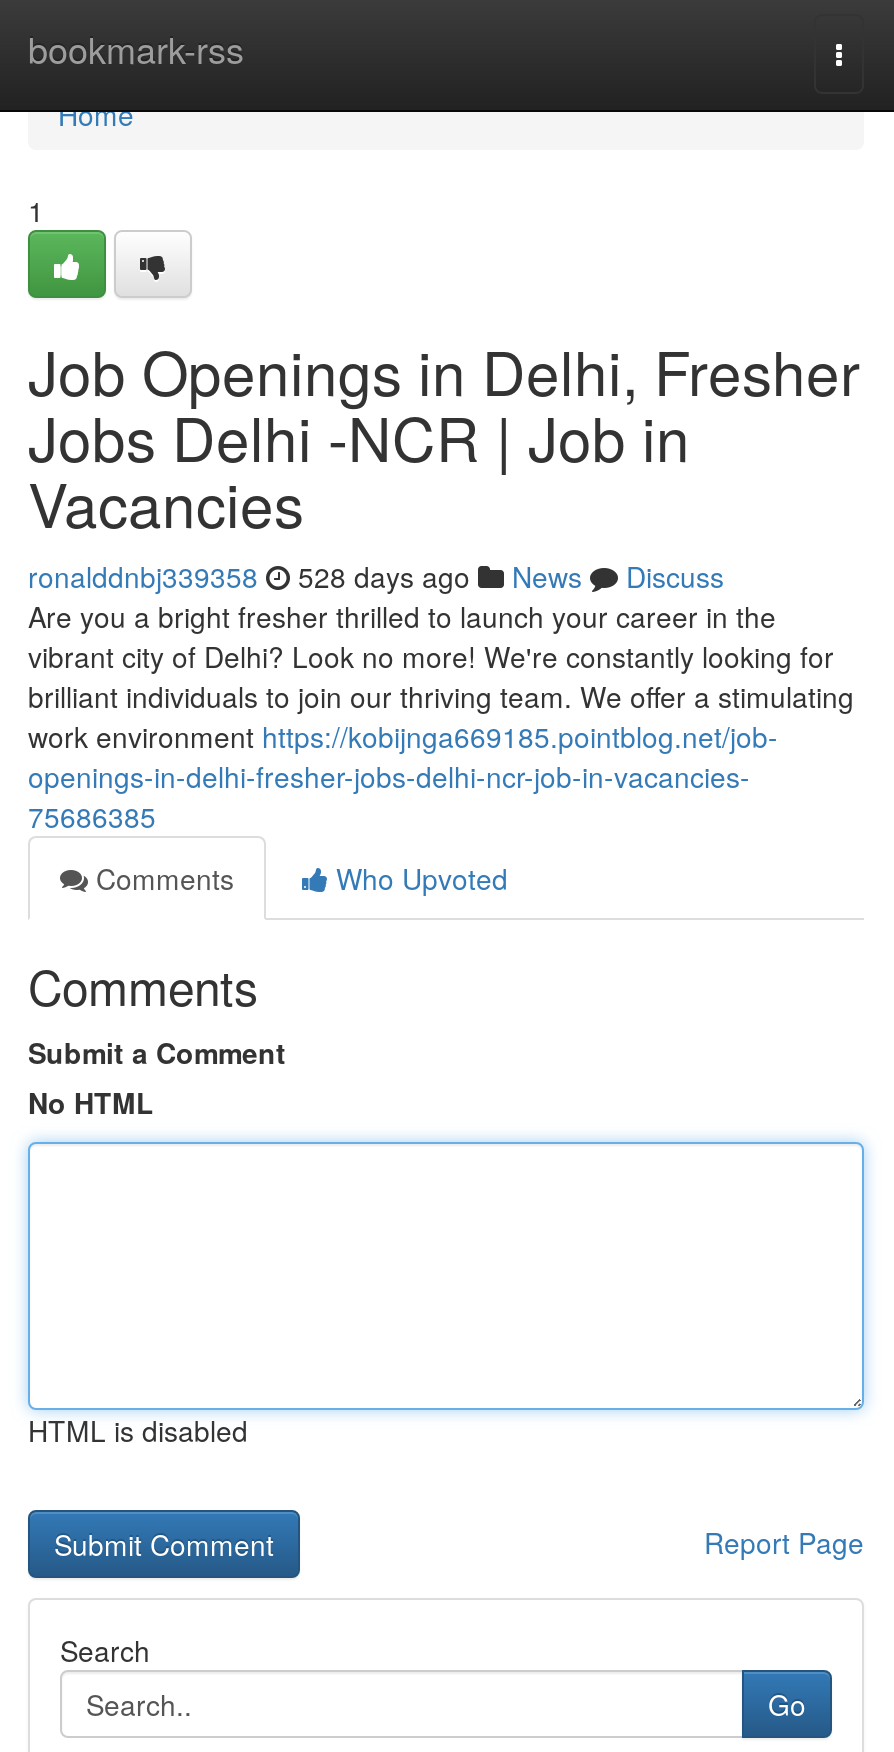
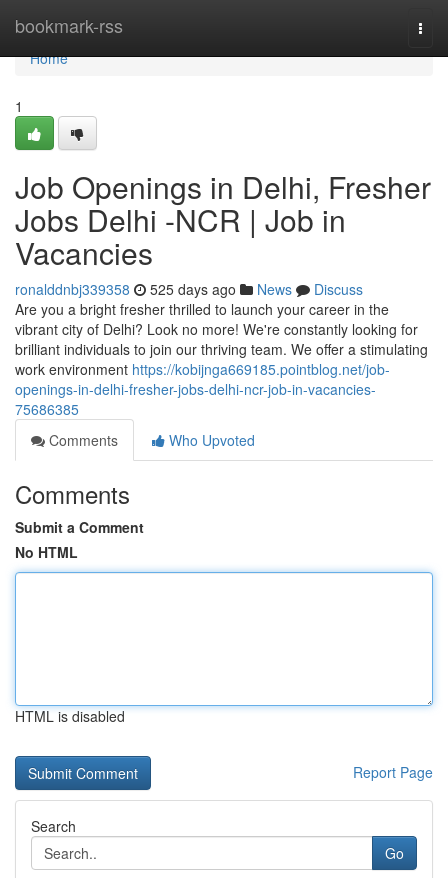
[28,556,724,596] ronalddnbj339358 528 days ago News Discuss -> [15,279,363,299] ronalddnbj339358 525 days ago News Discuss

